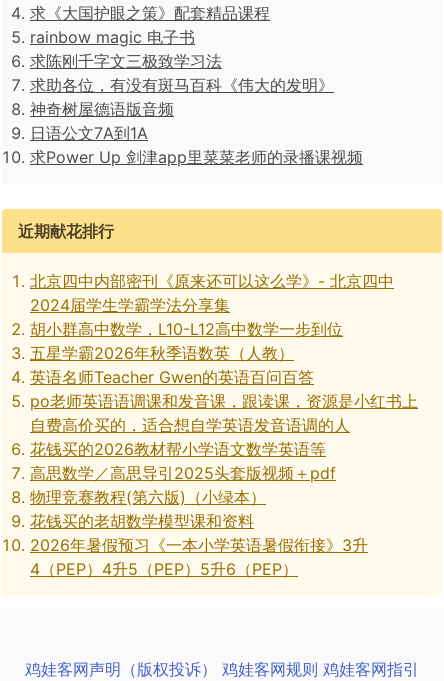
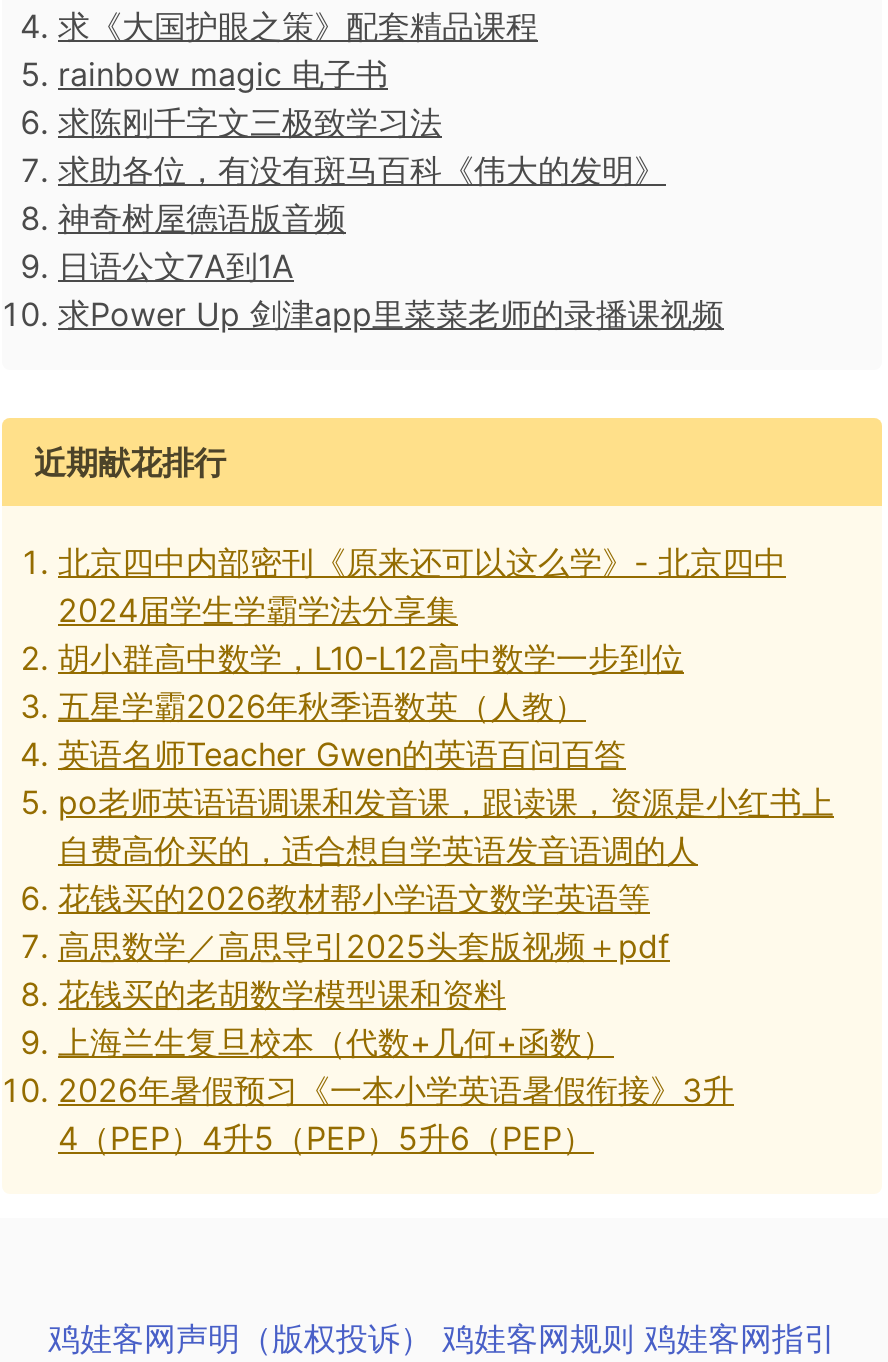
[30,487,266,507] 物理竞赛教程(第六版)（小绿本） -> none
moved [30,511,254,531] -> [58,974,506,1014]: 花钱买的老胡数学模型课和资料
none -> [58,1022,614,1062] 上海兰生复旦校本（代数+几何+函数）

